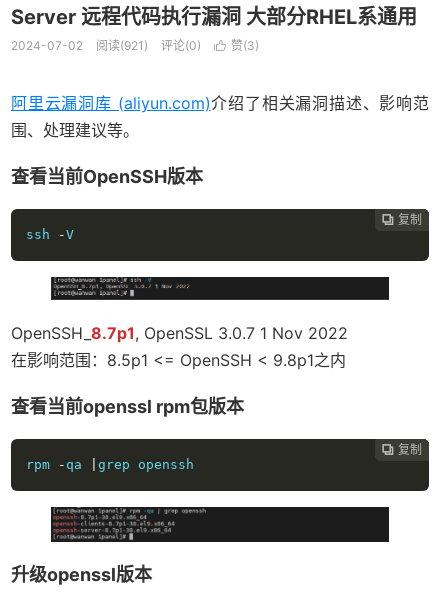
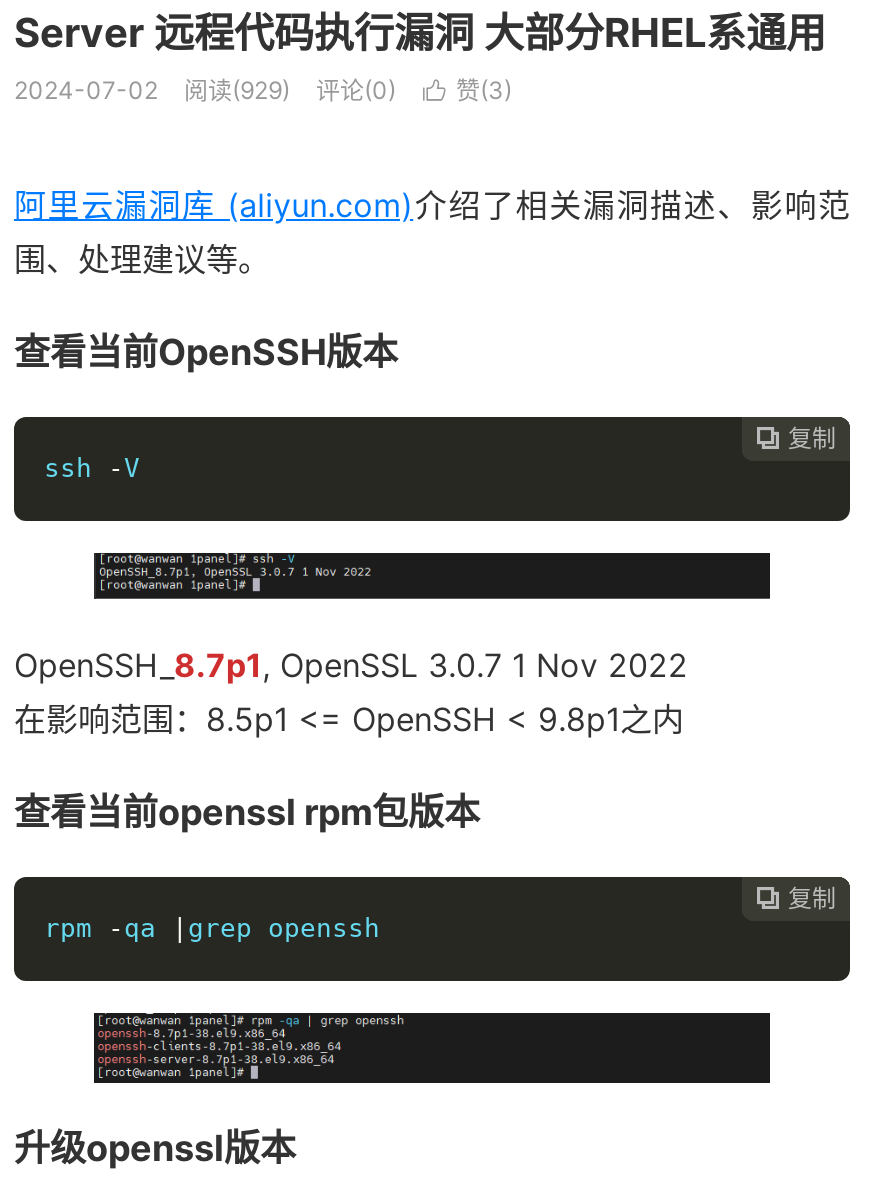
[96,38,148,53] 阅读(921) -> [184,75,290,105] 阅读(929)

